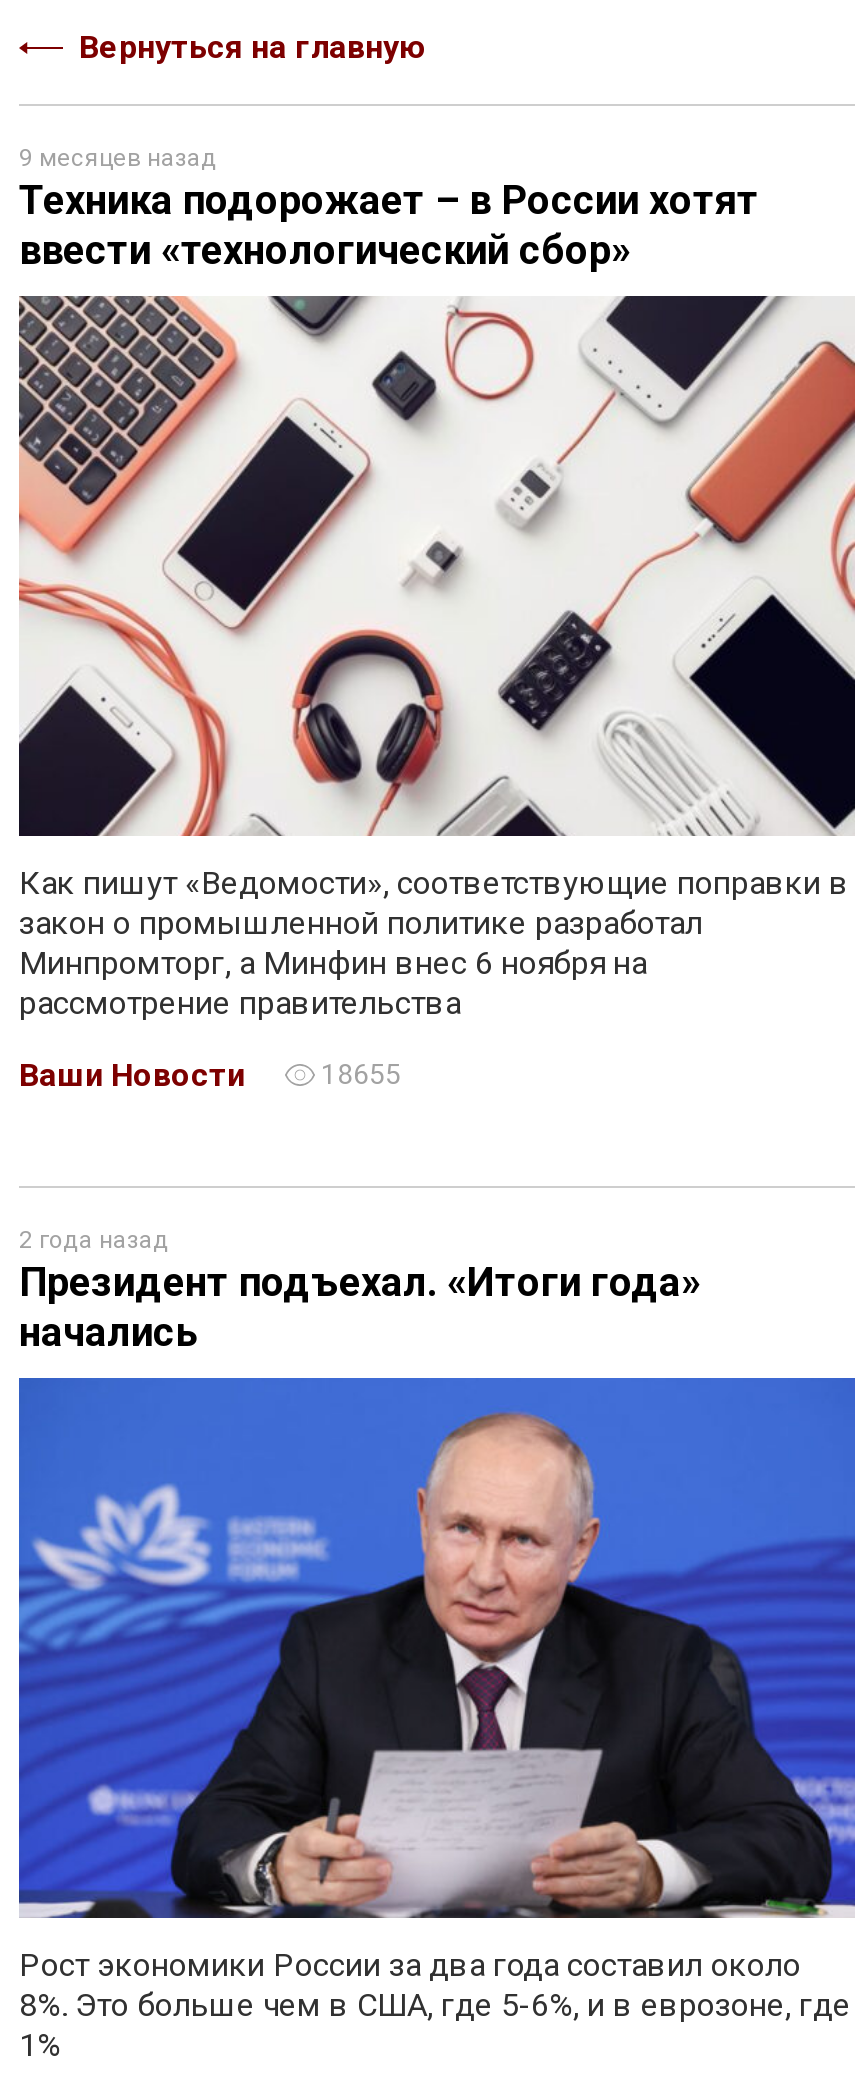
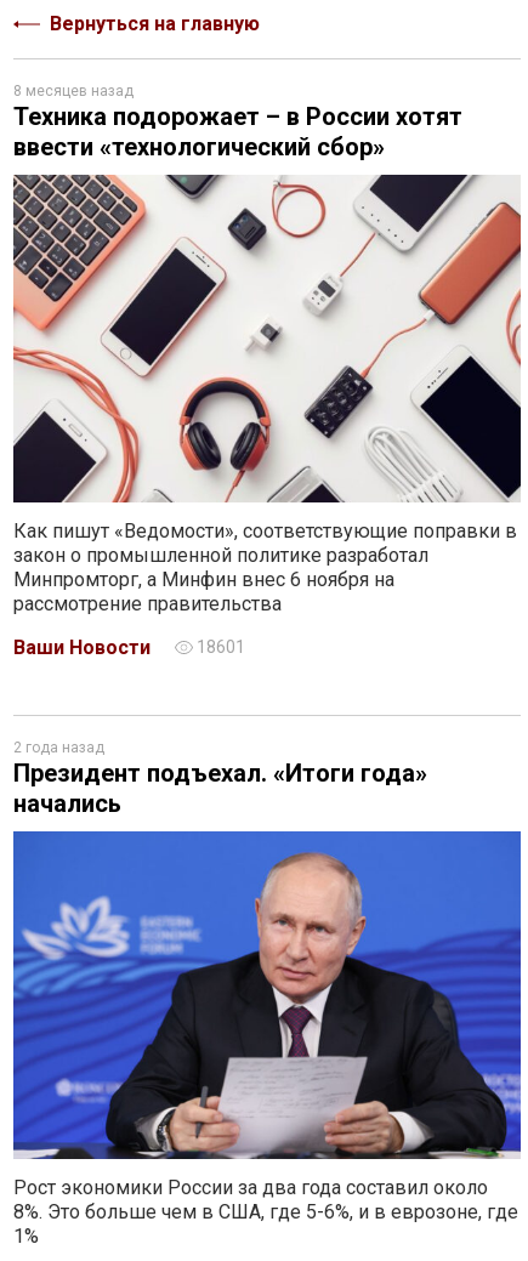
[19,144,217,172] 9 месяцев назад -> [13,83,134,100] 8 месяцев назад
[321,1058,401,1090] 18655 -> [197,637,245,657] 18601

